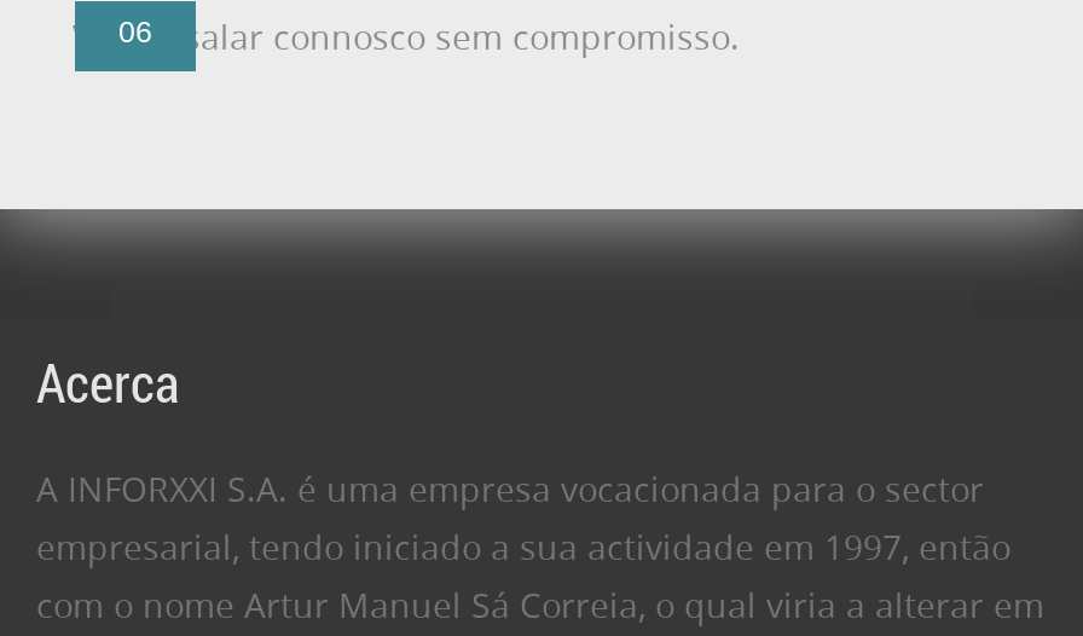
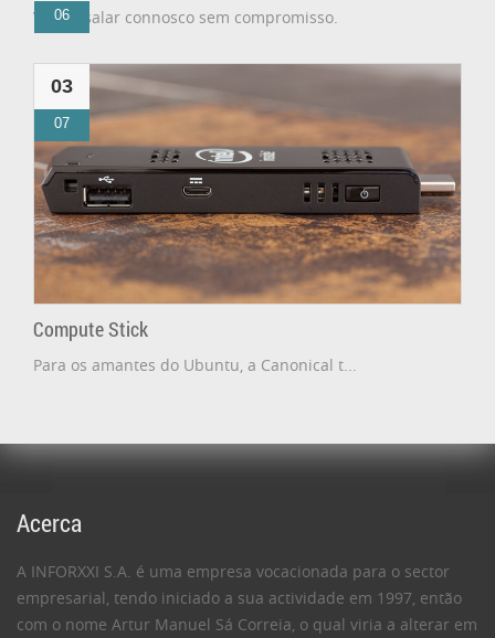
none -> [33,63,462,307] [image] | 03 | 07
none -> [33,315,357,375] Compute Stick | Para os amantes do Ubuntu, a Canonical t...

